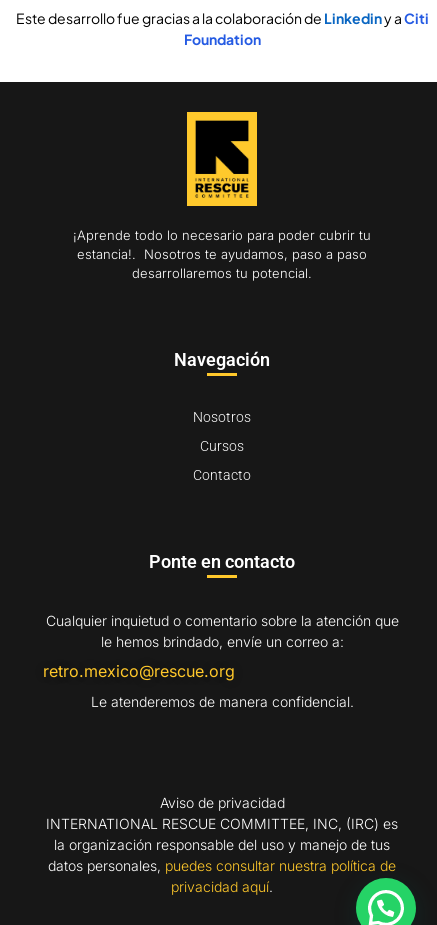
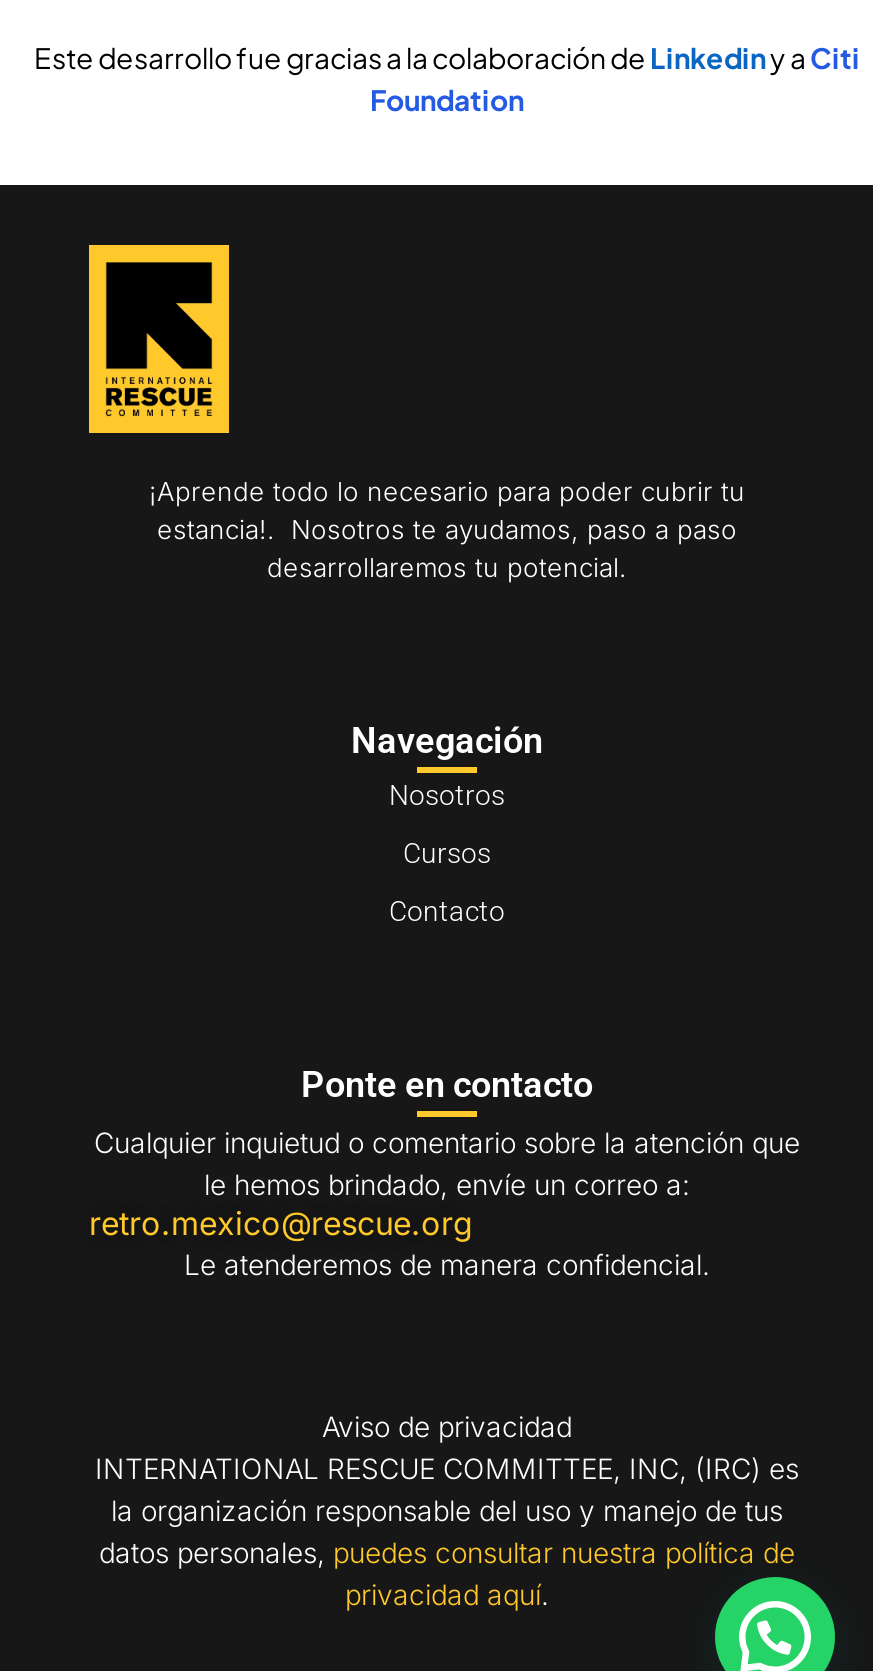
none -> [87,243,231,435] [image]
[186,111,258,207] [image] -> none

